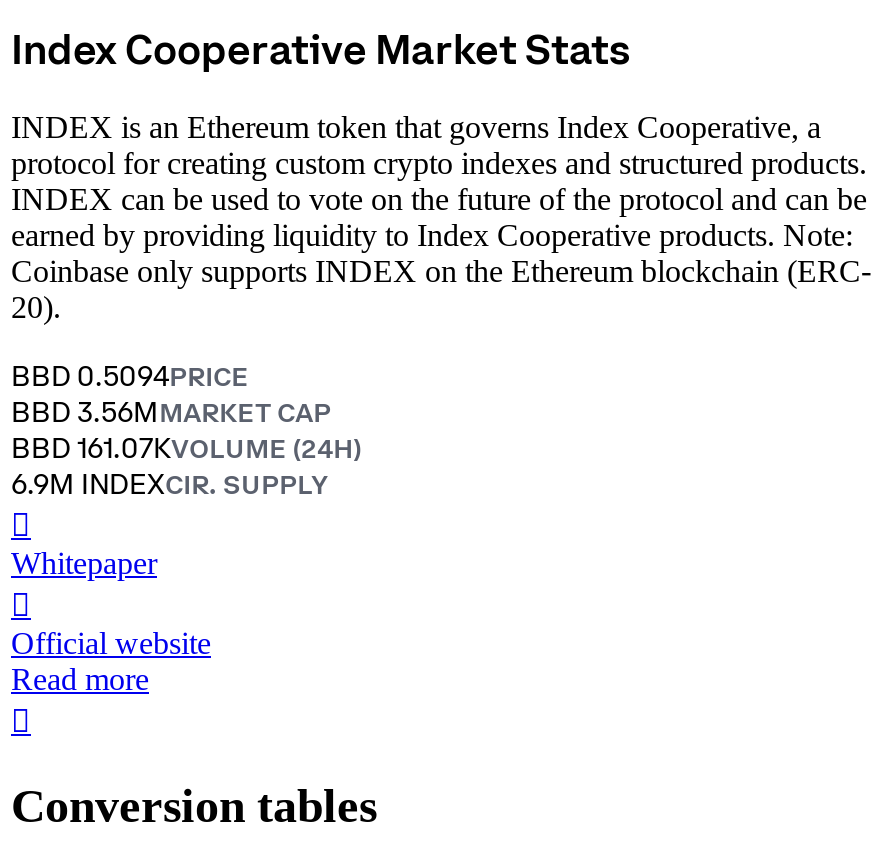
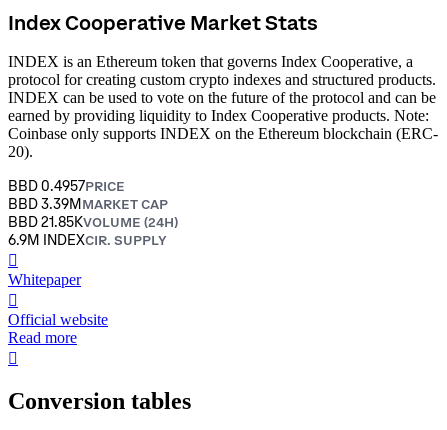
[11,357,249,393] BBD 0.5094PRICE -> [8,176,125,194] BBD 0.4957PRICE
[11,393,331,429] BBD 3.56MMARKET CAP -> [8,194,168,212] BBD 3.39MMARKET CAP
[11,429,361,465] BBD 161.07KVOLUME (24H) -> [8,212,178,230] BBD 21.85KVOLUME (24H)

